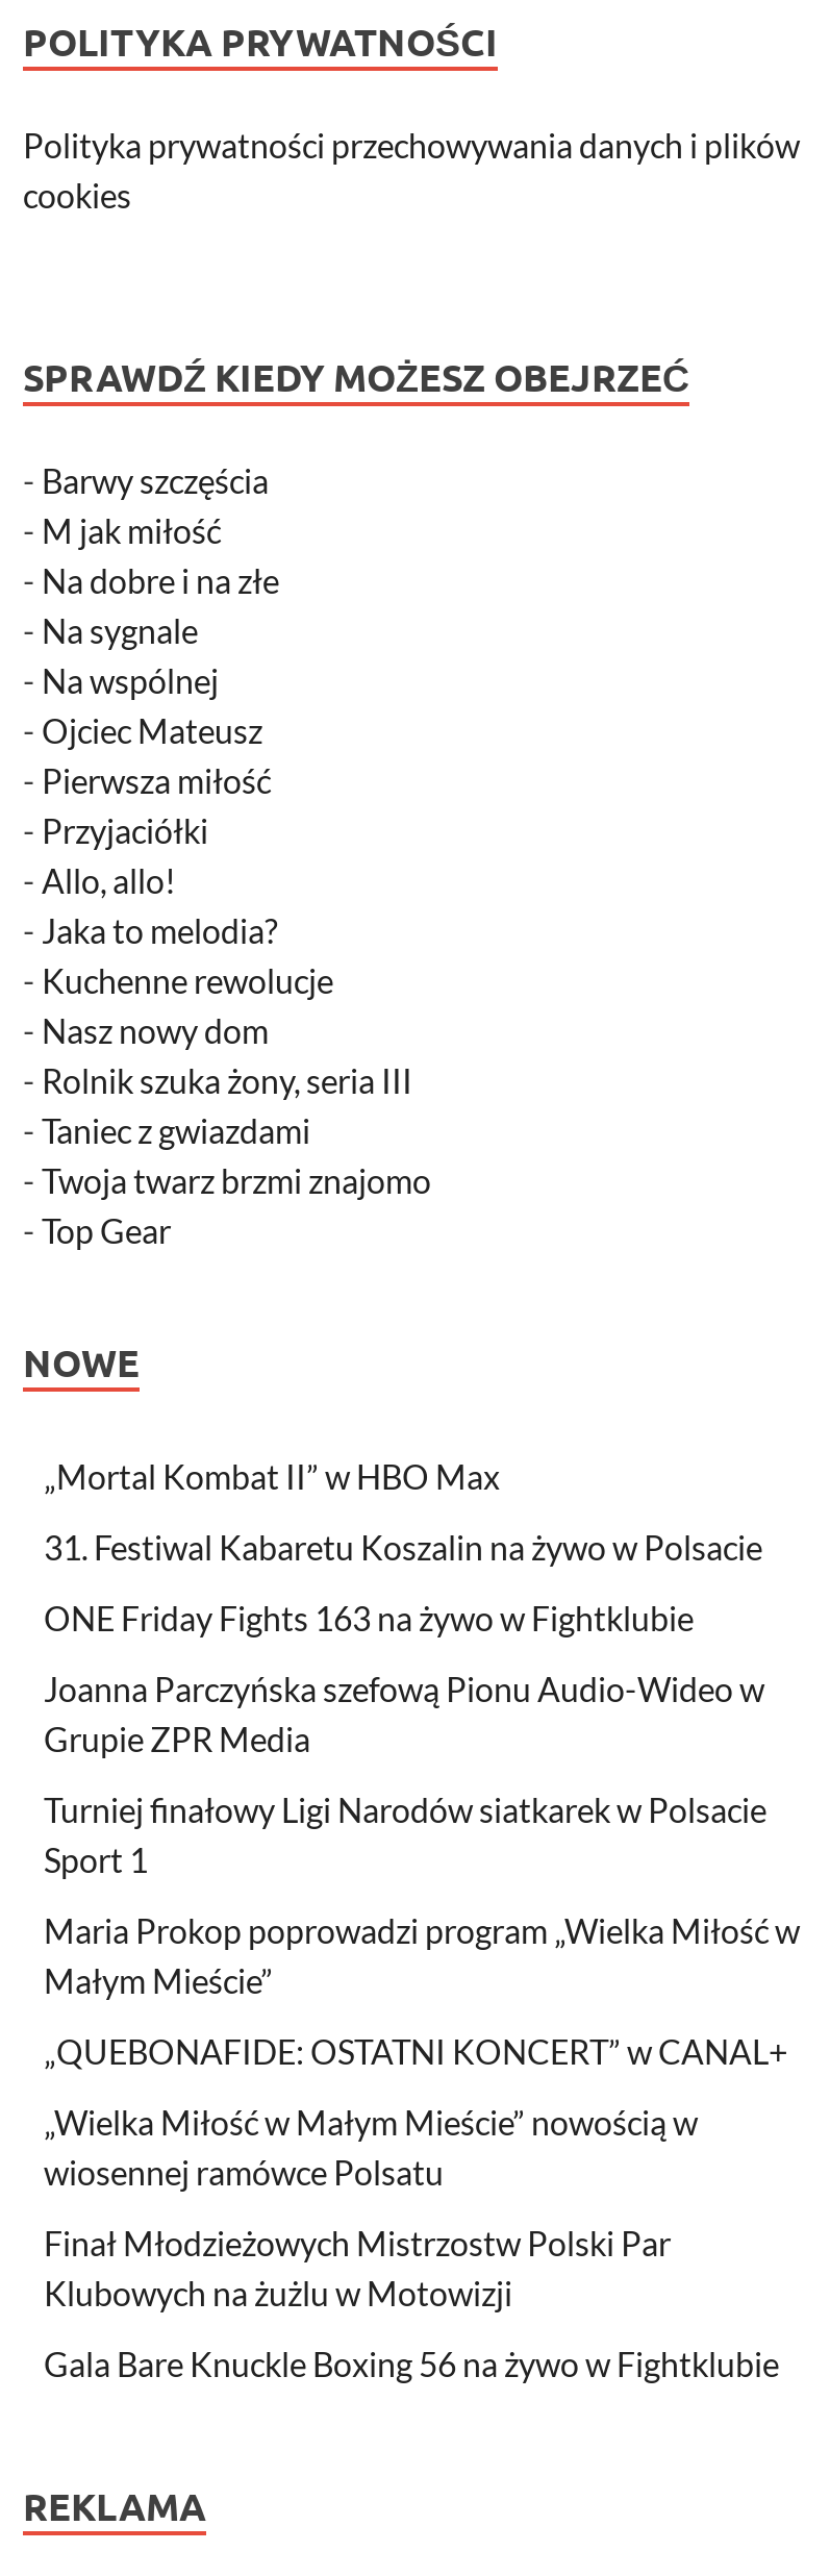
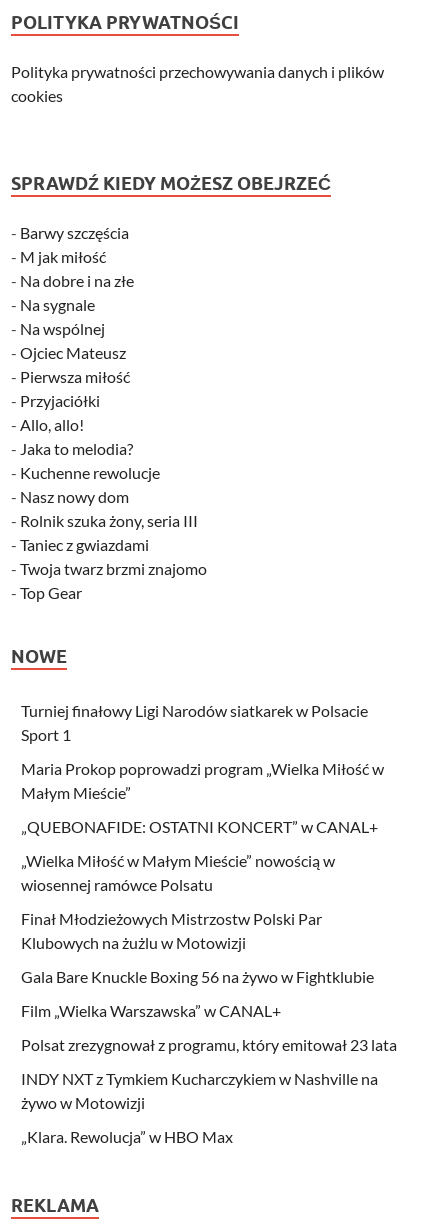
[44,1455,764,1757] „Mortal Kombat II” w HBO Max | 31. Festiwal Kabaretu Koszalin na żywo w Polsacie | ONE Friday Fights 163 na żywo w Fightklubie | Joanna Parczyńska szefową Pionu Audio-Wideo w | Grupie ZPR Media -> none
moved [44,1789,800,2382] -> [21,701,384,986]: Turniej finałowy Ligi Narodów siatkarek w Polsacie | Sport 1 | Maria Prokop poprowadzi program „Wielka Miłość w | ... | Klubowych na żużlu w Motowizji | Gala Bare Knuckle Boxing 56 na żywo w Fightklubie
none -> [21,1001,397,1146] Film „Wielka Warszawska” w CANAL+ | Polsat zrezygnował z programu, który emitował 23 lata | INDY NXT z Tymkiem Kucharczykiem w Nashville na | żywo w Motowizji | „Klara. Rewolucja” w HBO Max

